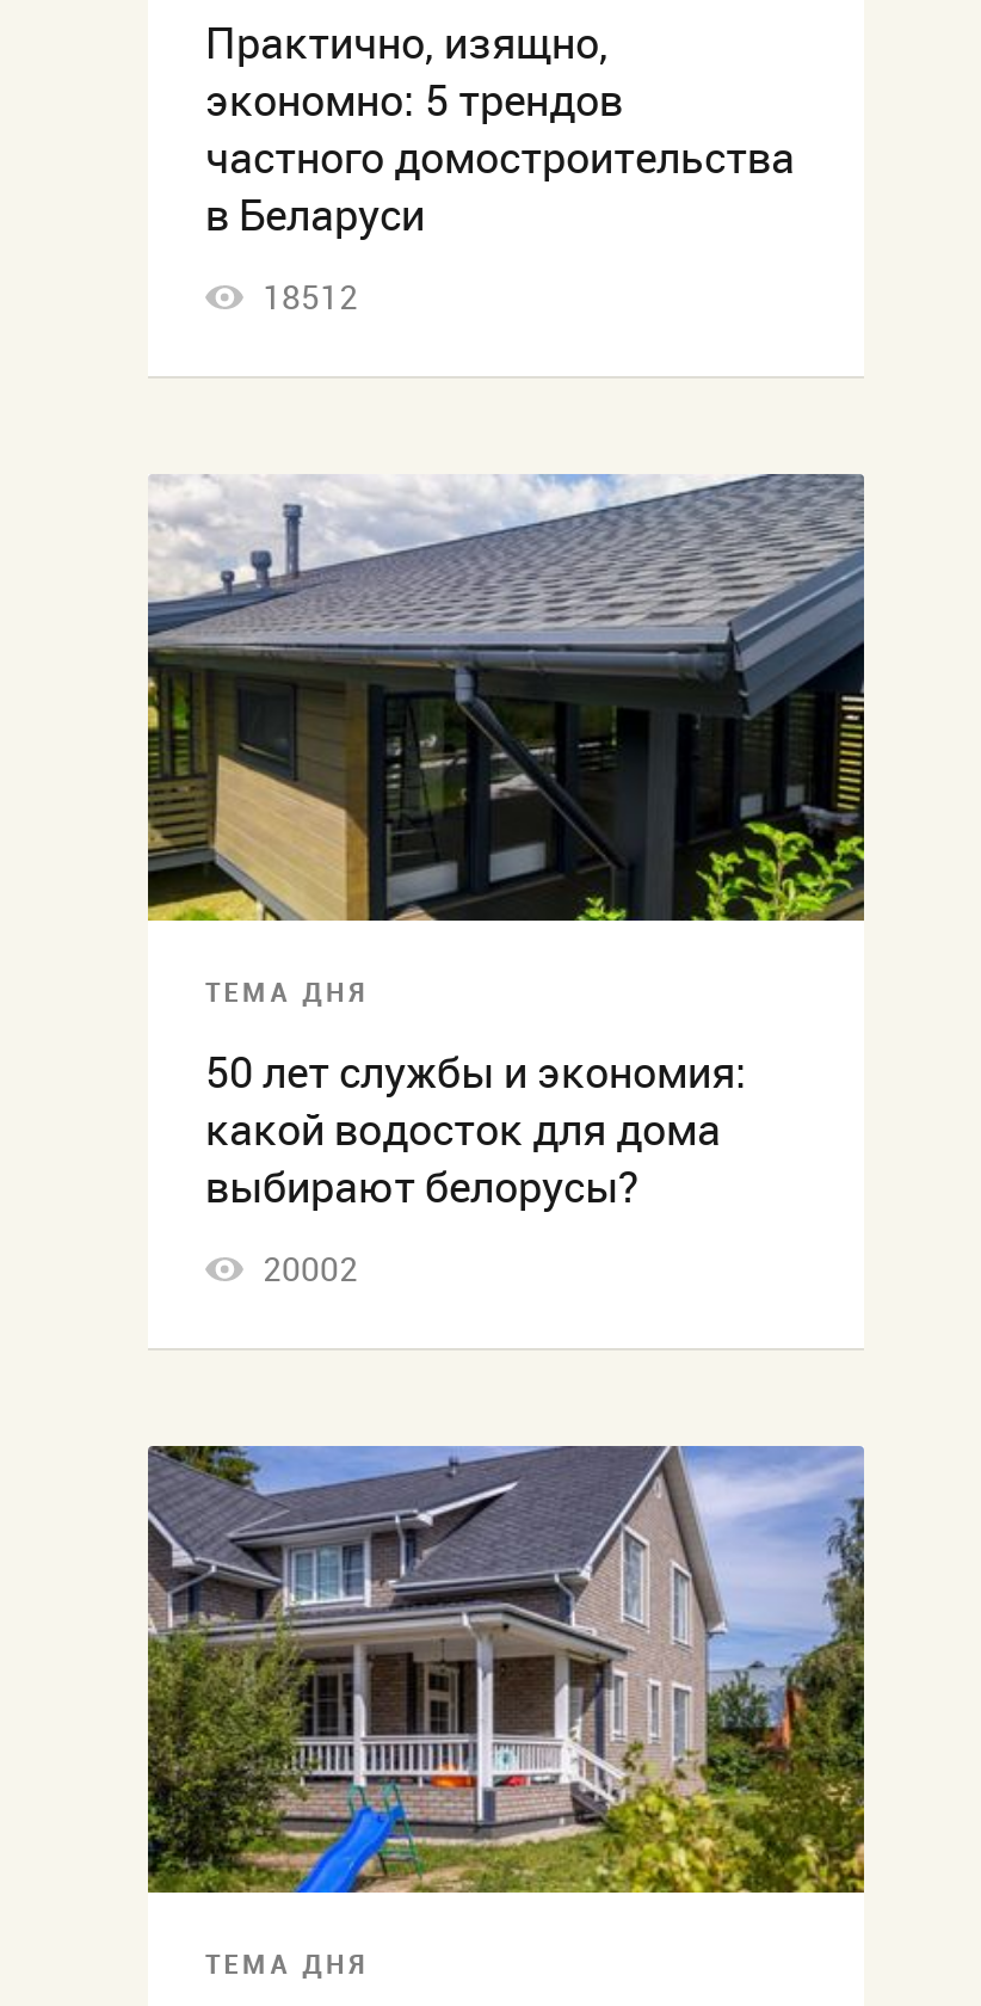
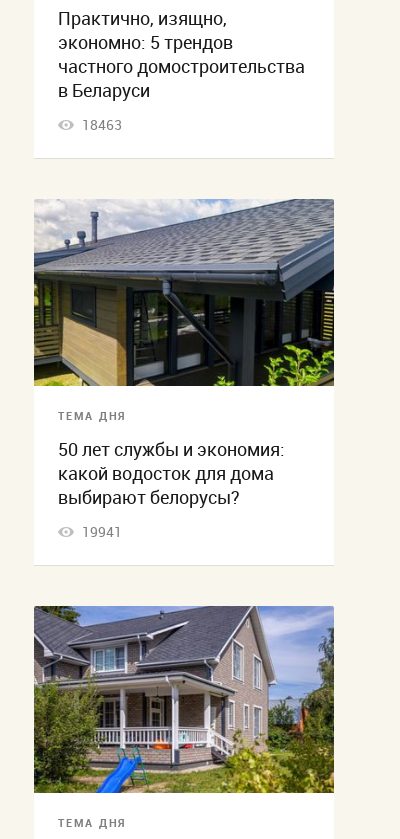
[263,278,358,316] 18512 -> [82,117,122,133] 18463
[263,1250,358,1288] 20002 -> [82,524,122,540] 19941

